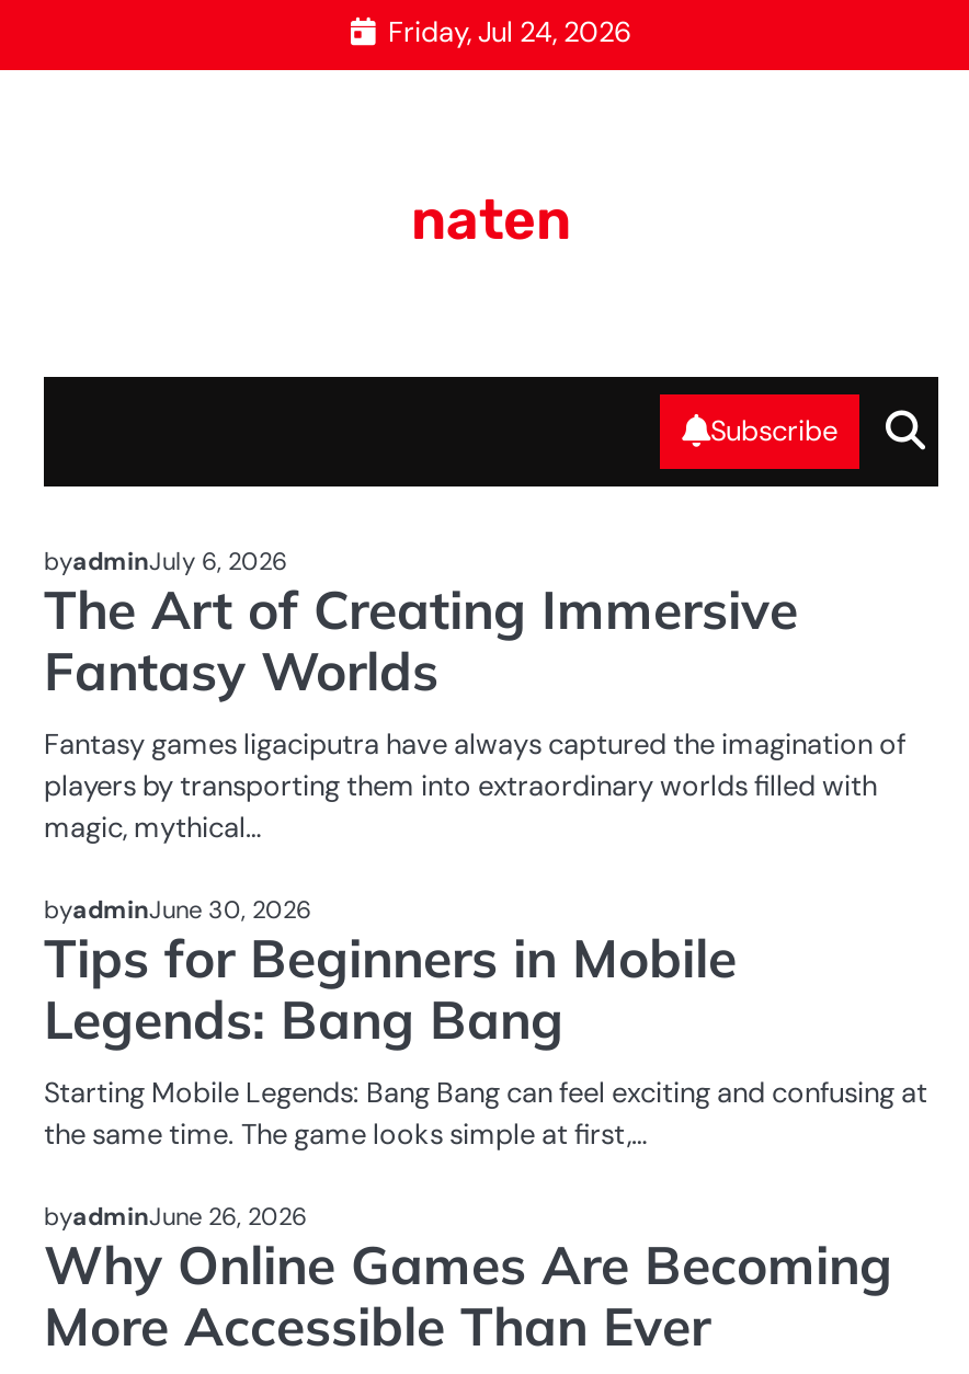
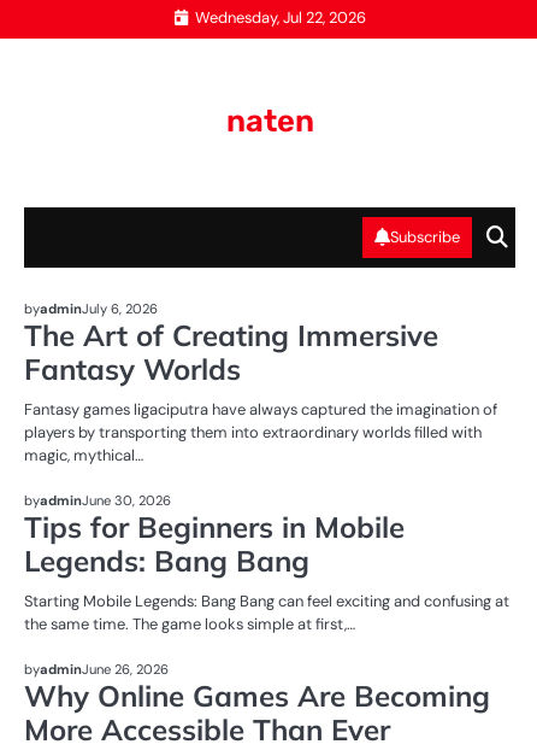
[388,12,631,49] Friday, Jul 24, 2026 -> [194,7,365,27] Wednesday, Jul 22, 2026

